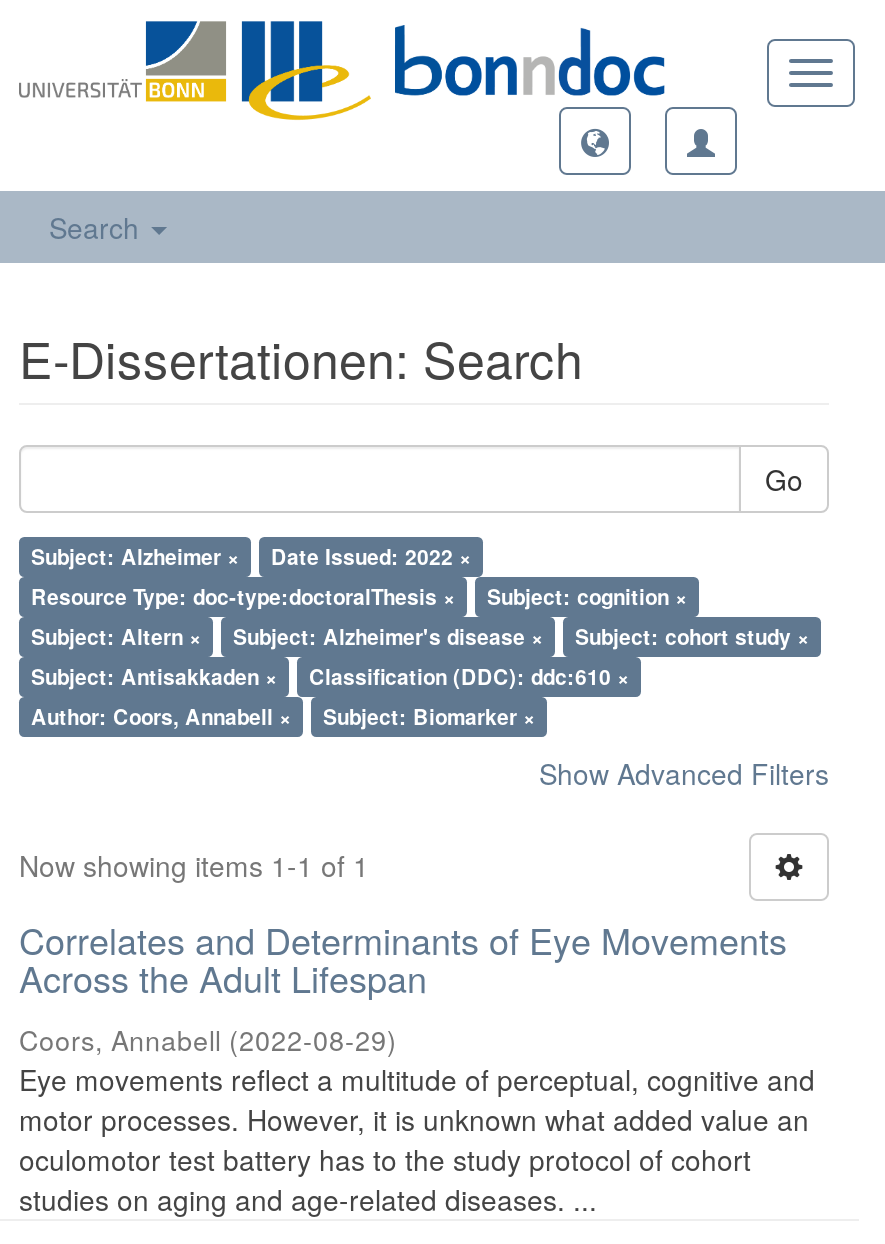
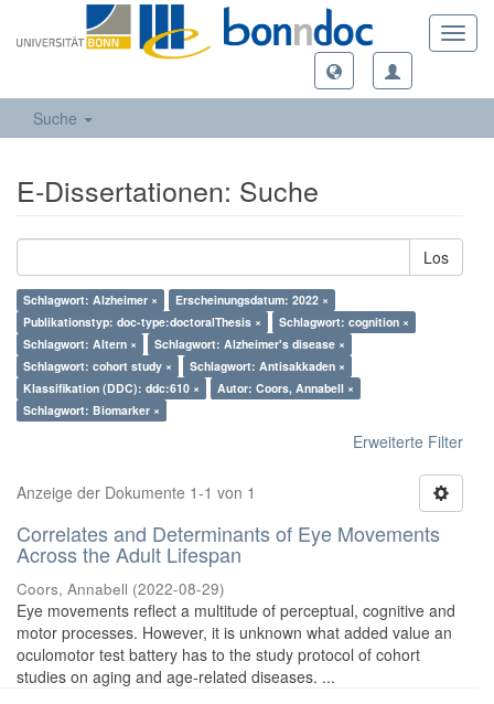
[49,207,147,247] Search -> [33,107,82,129] Suche
[19,321,583,393] E-Dissertationen: Search -> [17,170,319,210] E-Dissertationen: Suche
[765,459,803,499] Go -> [423,246,449,268] Los
[31,541,809,731] Subject: Alzheimer × | Date Issued: 2022 × | Resource Type: doc-type:doctoralThesis × | Subject: cognition × | Subject: Altern × | Subject: Alzheimer's disease × | Subject: cohort study × | Subject: Antisakkaden × | Classification (DDC): ddc:610 × | Author: Coors, Annabell × | Subject: Biomarker × -> [23,291,409,418] Schlagwort: Alzheimer × | Erscheinungsdatum: 2022 × | Publikationstyp: doc-type:doctoralThesis × | Schlagwort: cognition × | Schlagwort: Altern × | Schlagwort: Alzheimer's disease × | Schlagwort: cohort study × | Schlagwort: Antisakkaden × | Klassifikation (DDC): ddc:610 × | Autor: Coors, Annabell × | Schlagwort: Biomarker ×
[539,753,829,793] Show Advanced Filters -> [353,430,463,452] Erweiterte Filter
[19,845,369,885] Now showing items 1-1 of 1 -> [17,481,256,503] Anzeige der Dokumente 1-1 von 1

